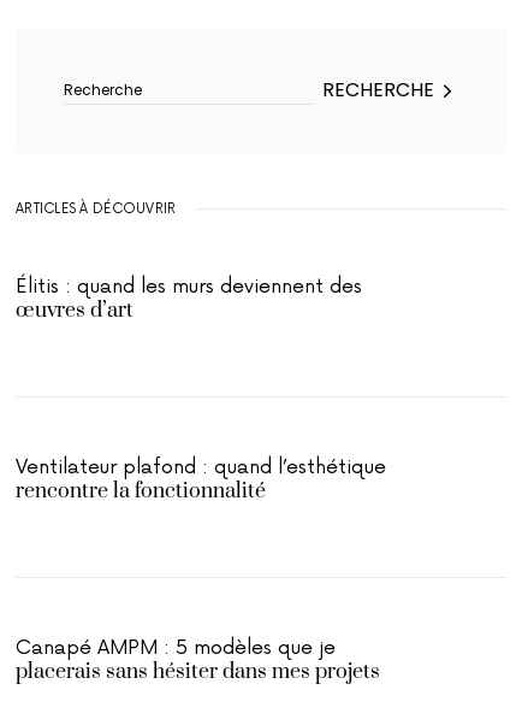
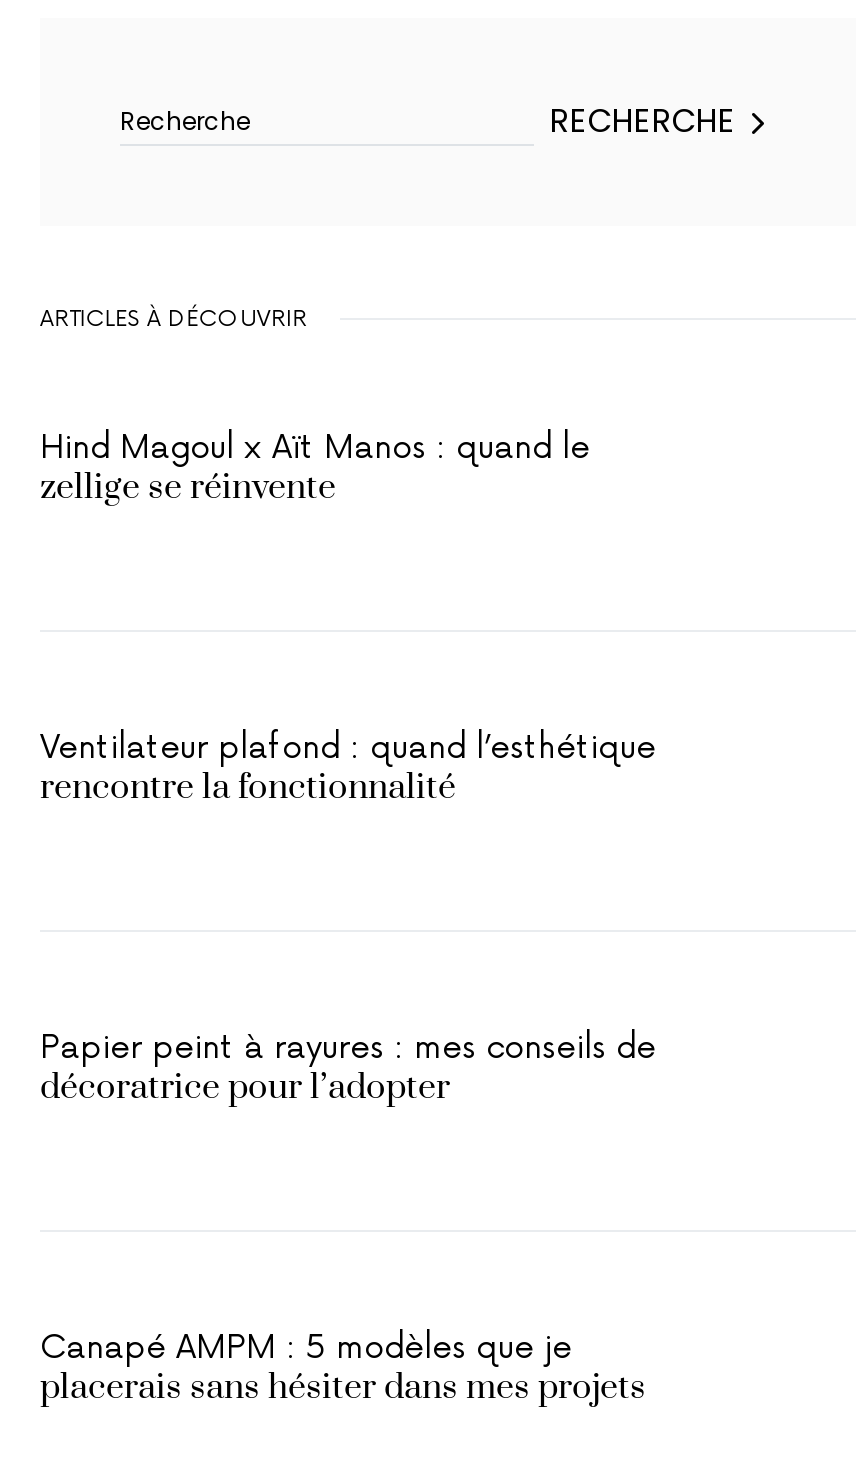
[16,275,362,324] Élitis : quand les murs deviennent des | œuvres d’art -> [40,428,590,510] Hind Magoul x Aït Manos : quand le | zellige se réinvente
none -> [40,1028,656,1110] Papier peint à rayures : mes conseils de | décoratrice pour l’adopter

